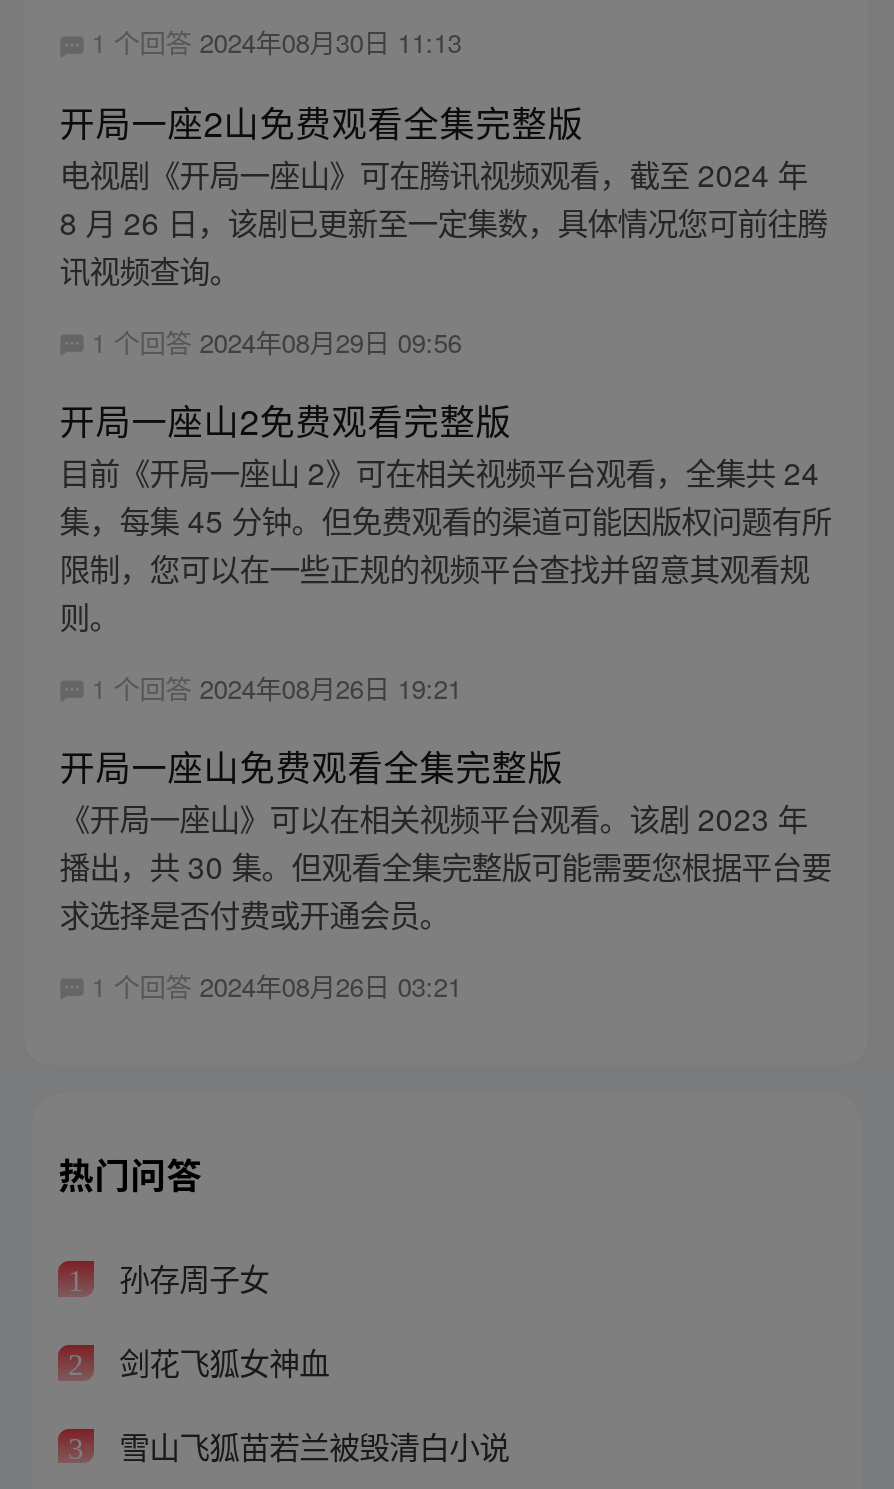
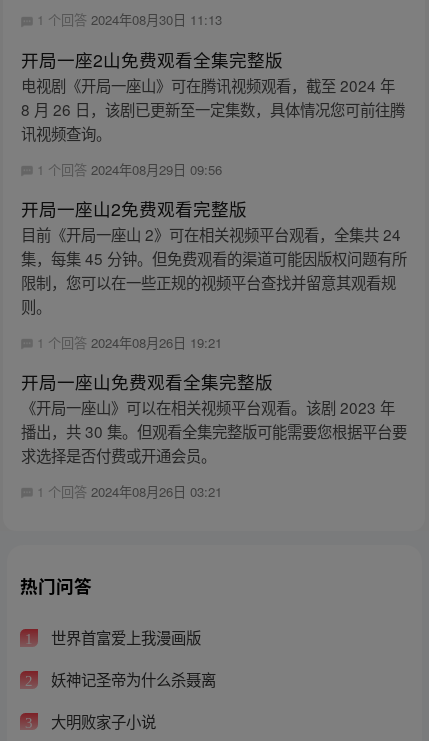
[111,1256,269,1300] 孙存周子女 -> [47,626,201,648] 世界首富爱上我漫画版
[111,1339,329,1383] 剑花飞狐女神血 -> [47,668,216,690] 妖神记圣帝为什么杀聂离
[111,1422,509,1466] 雪山飞狐苗若兰被毁清白小说 -> [47,710,156,732] 大明败家子小说

